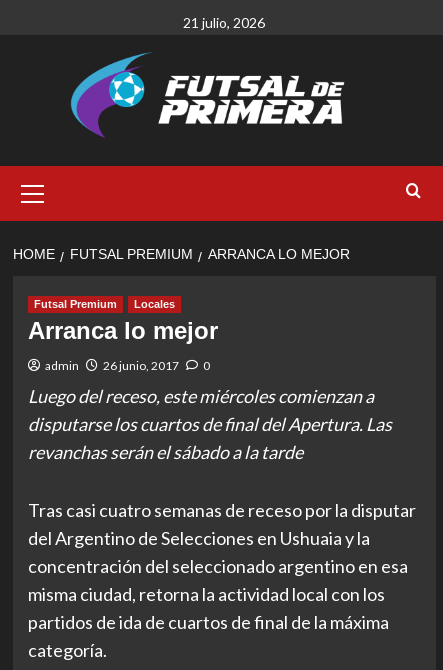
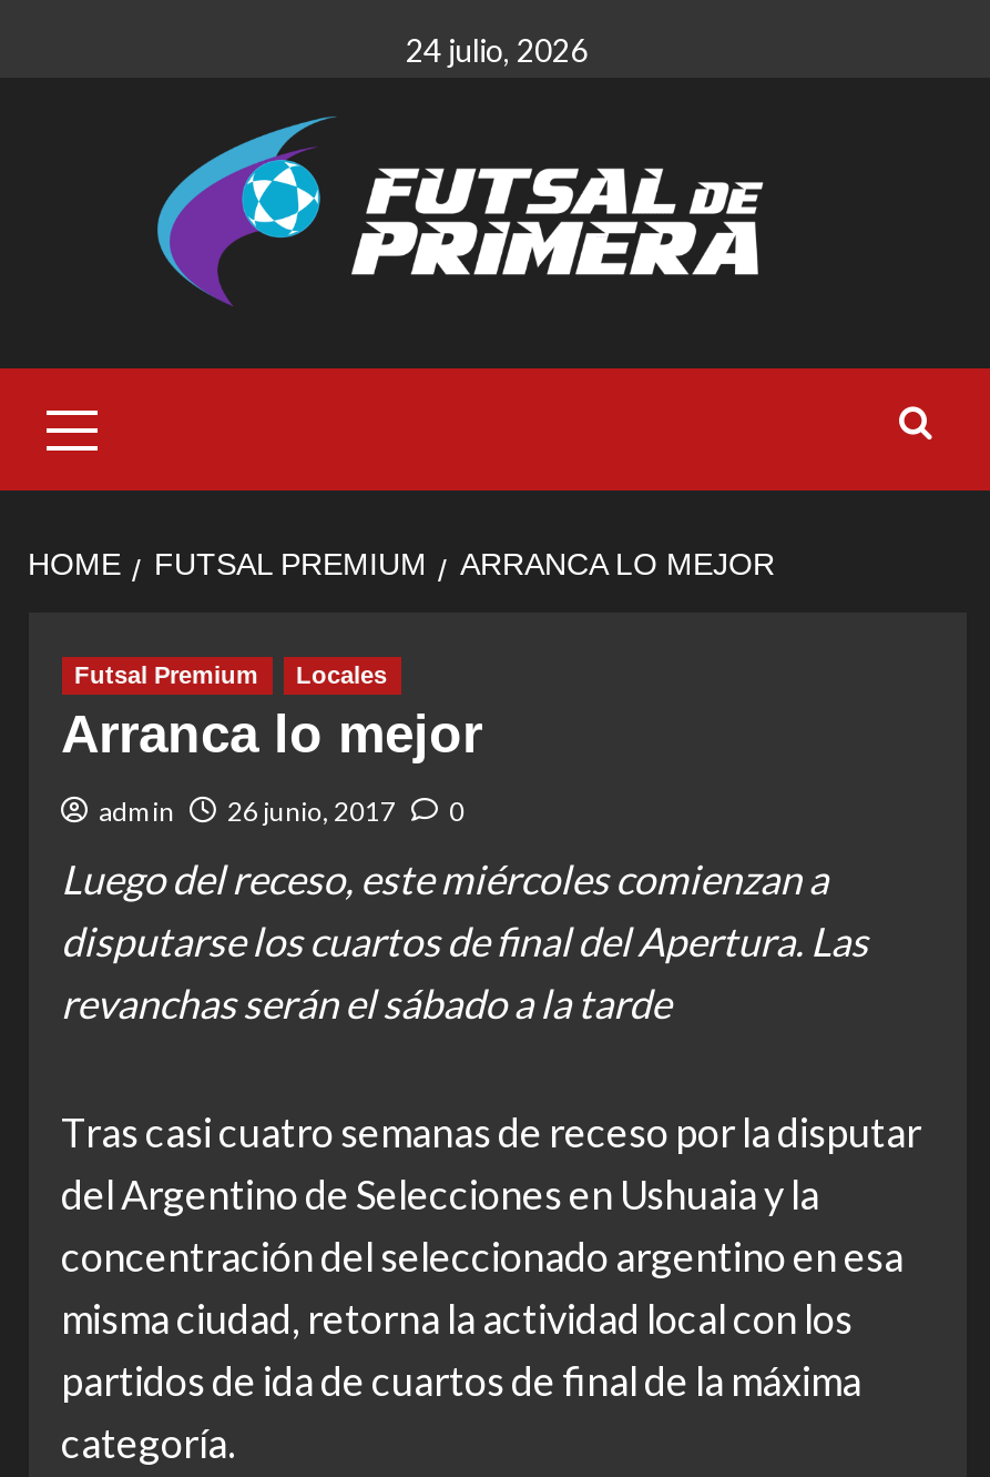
[183,14,265,31] 21 julio, 2026 -> [406,31,588,69] 24 julio, 2026

